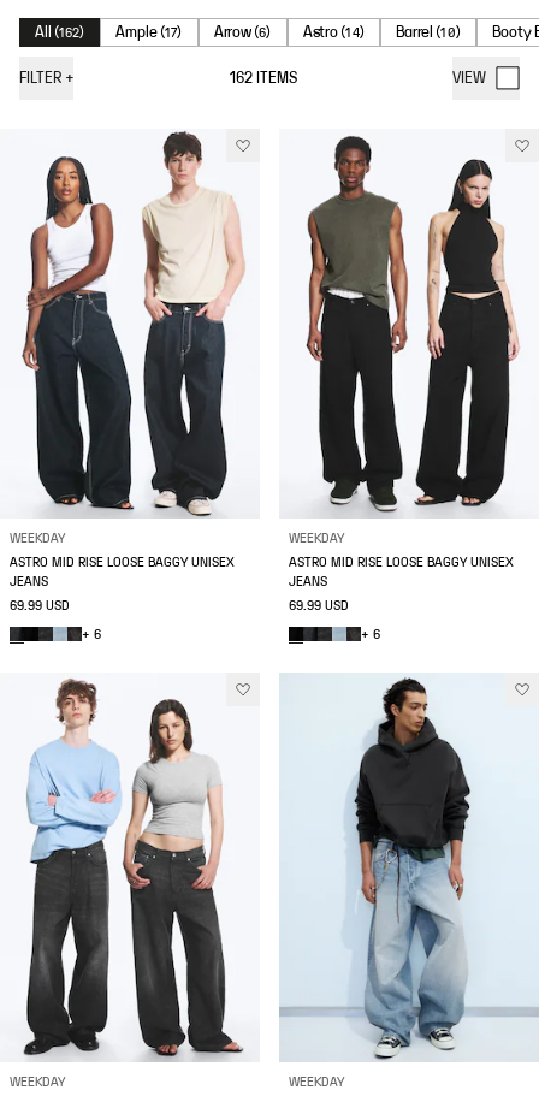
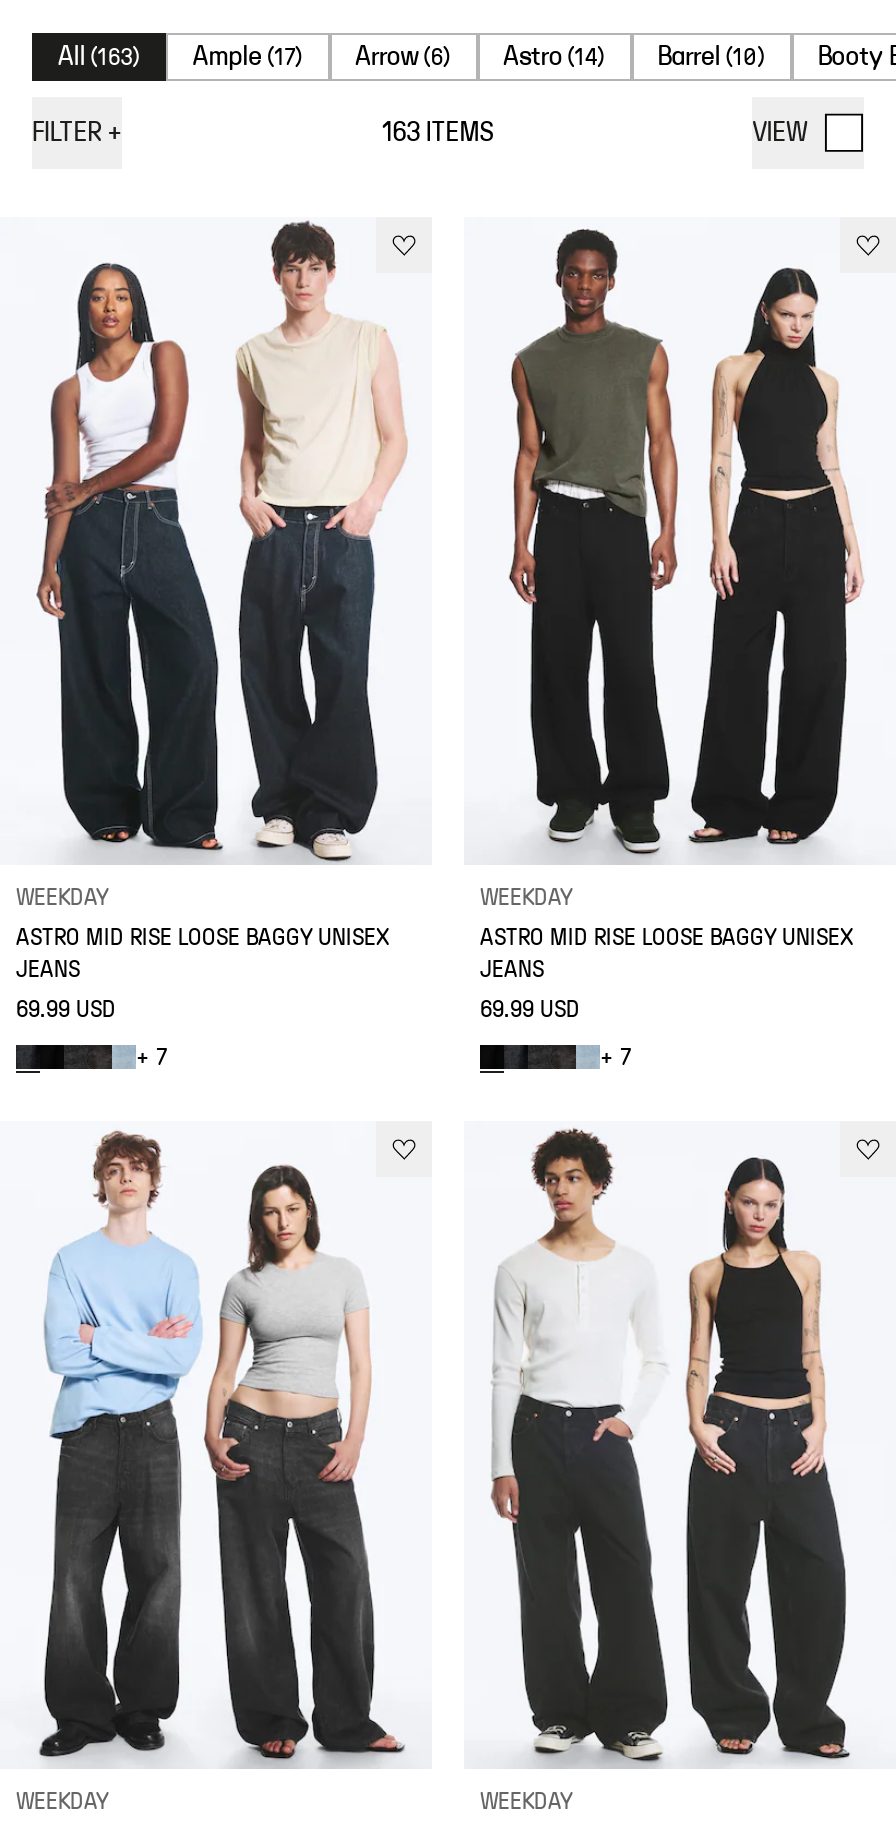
[35,24,85,41] All (162) -> [58,43,141,71] All (163)
[230,70,297,87] 162 ITEMS -> [382,119,493,147] 163 ITEMS
[82,627,102,641] + 6 -> [136,1045,167,1069] + 7
[361,627,381,641] + 6 -> [600,1045,631,1069] + 7
[279,676,535,1060] [image] -> [466,1127,890,1767] [image]

